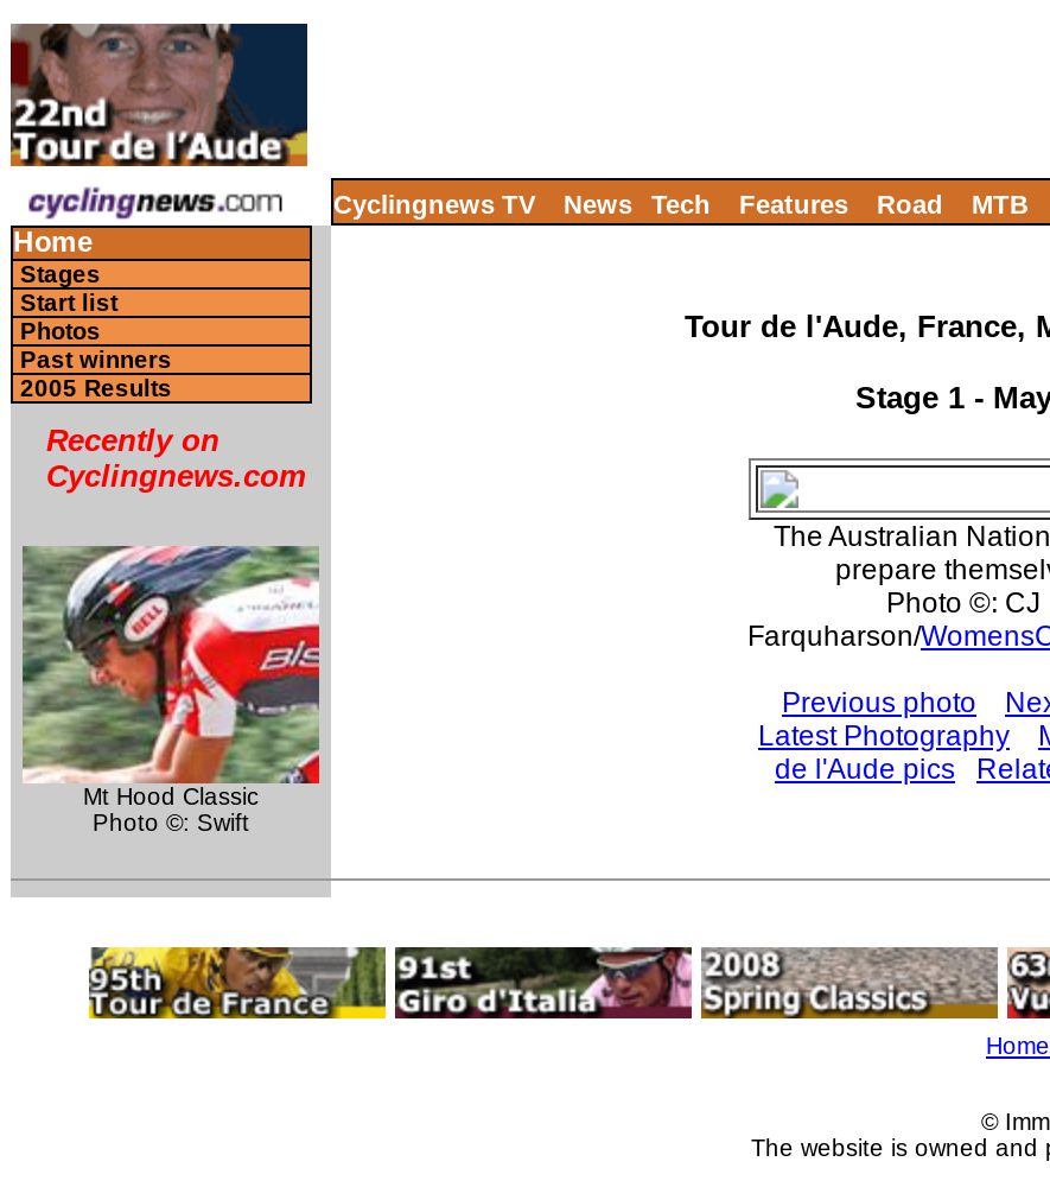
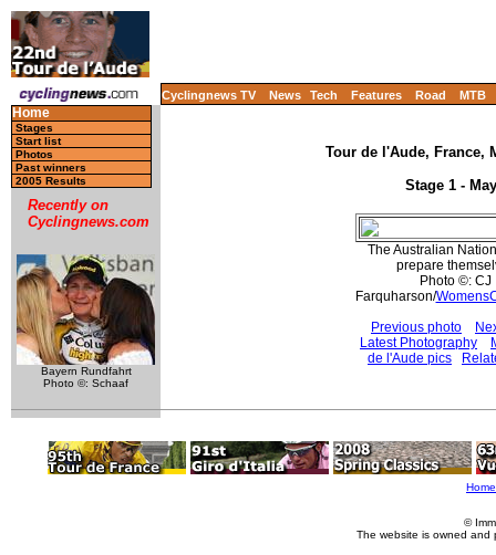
[20,544,322,836] [image] | Mt Hood Classic | Photo ©: Swift -> [15,254,156,389] [image] | Bayern Rundfahrt | Photo ©: Schaaf

